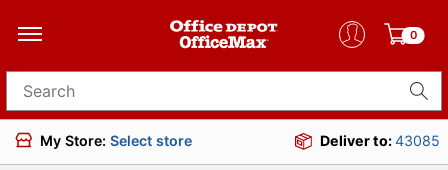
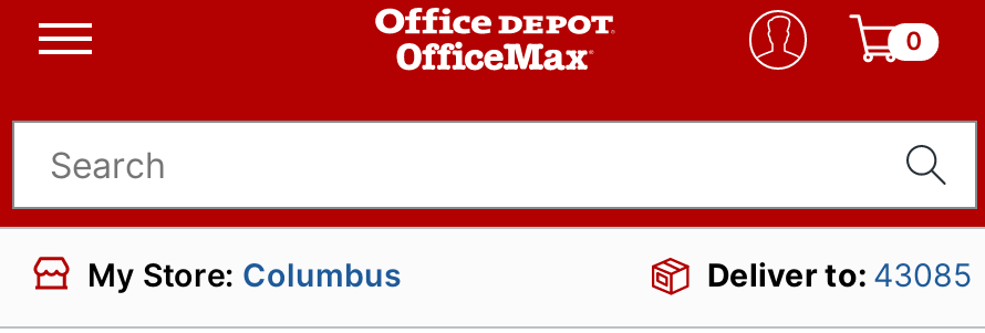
[40,132,192,149] My Store: Select store -> [87,256,402,293] My Store: Columbus

